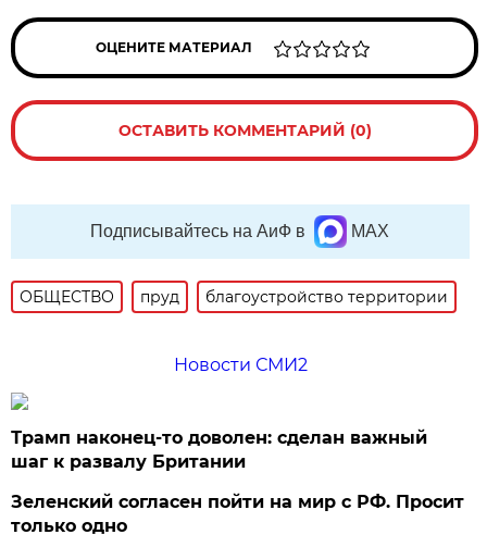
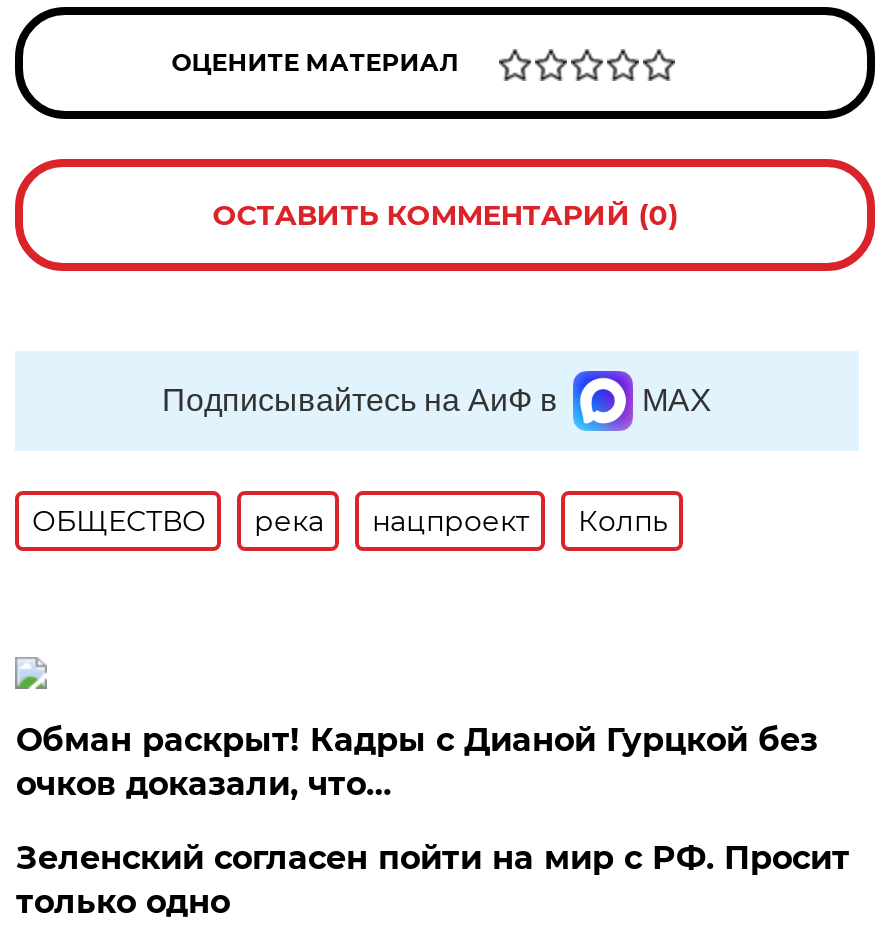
[141,287,448,375] пруд | благоустройство территории | Новости СМИ2 -> [254,503,668,539] река | нацпроект | Колпь
[11,427,428,472] Трамп наконец-то доволен: сделан важный | шаг к развалу Британии -> [16,721,818,803] Обман раскрыт! Кадры с Дианой Гурцкой без | очков доказали, что…

